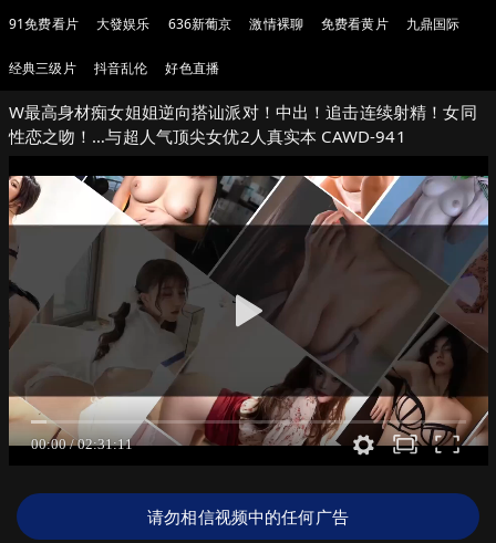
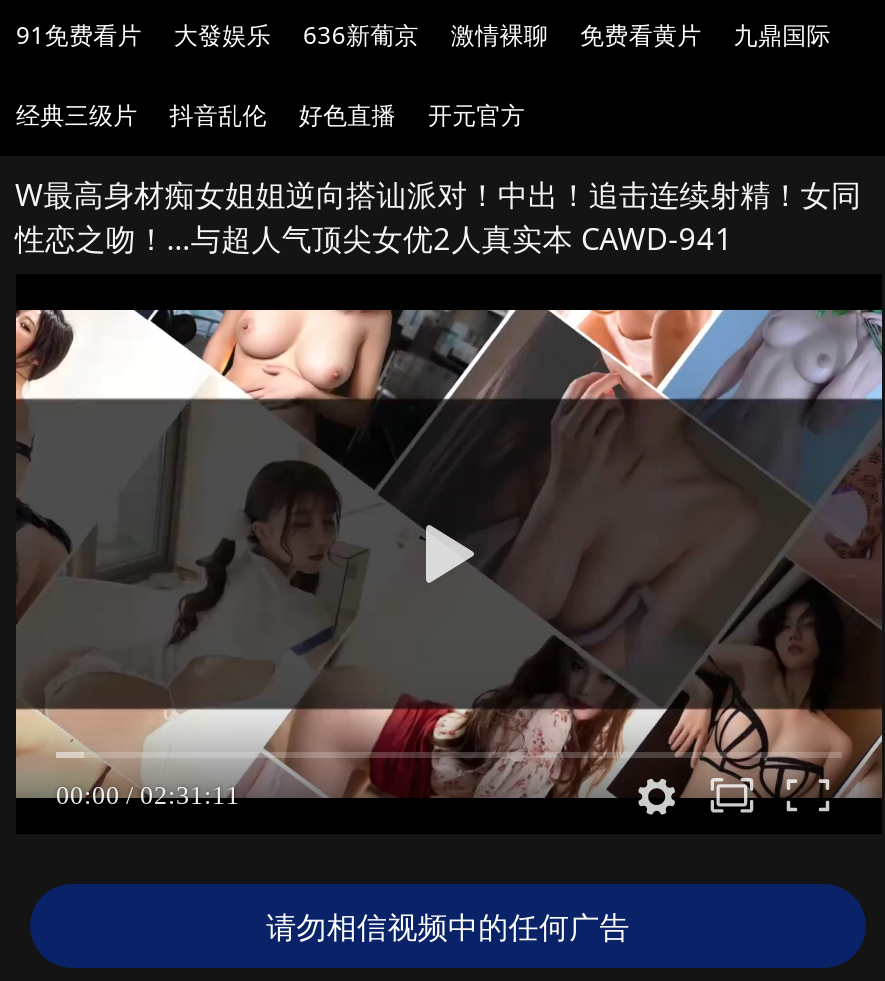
none -> [428,98,525,132] 开元官方

